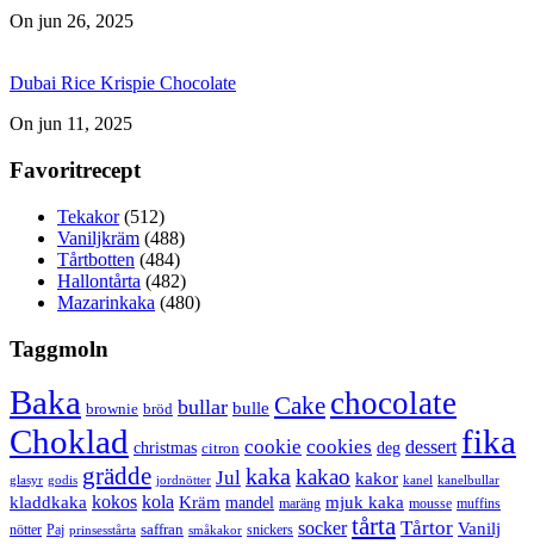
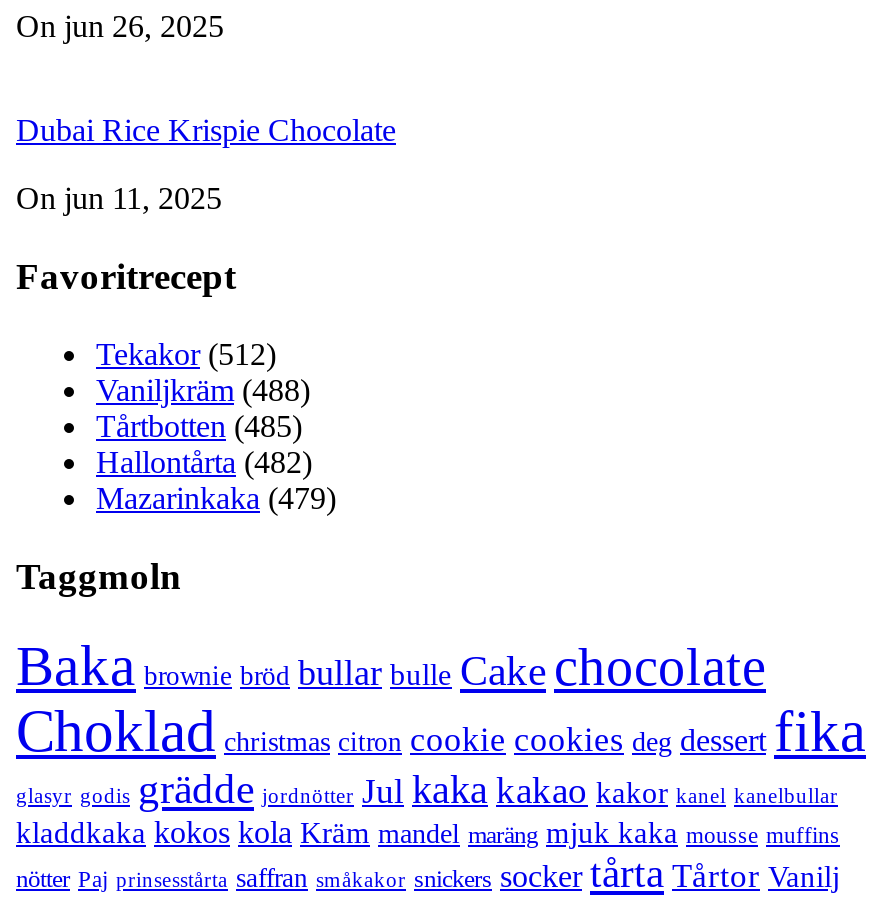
[57,249,180,269] Tårtbotten (484) -> [96,409,302,443] Tårtbotten (485)
[57,292,200,312] Mazarinkaka (480) -> [96,481,336,515] Mazarinkaka (479)

